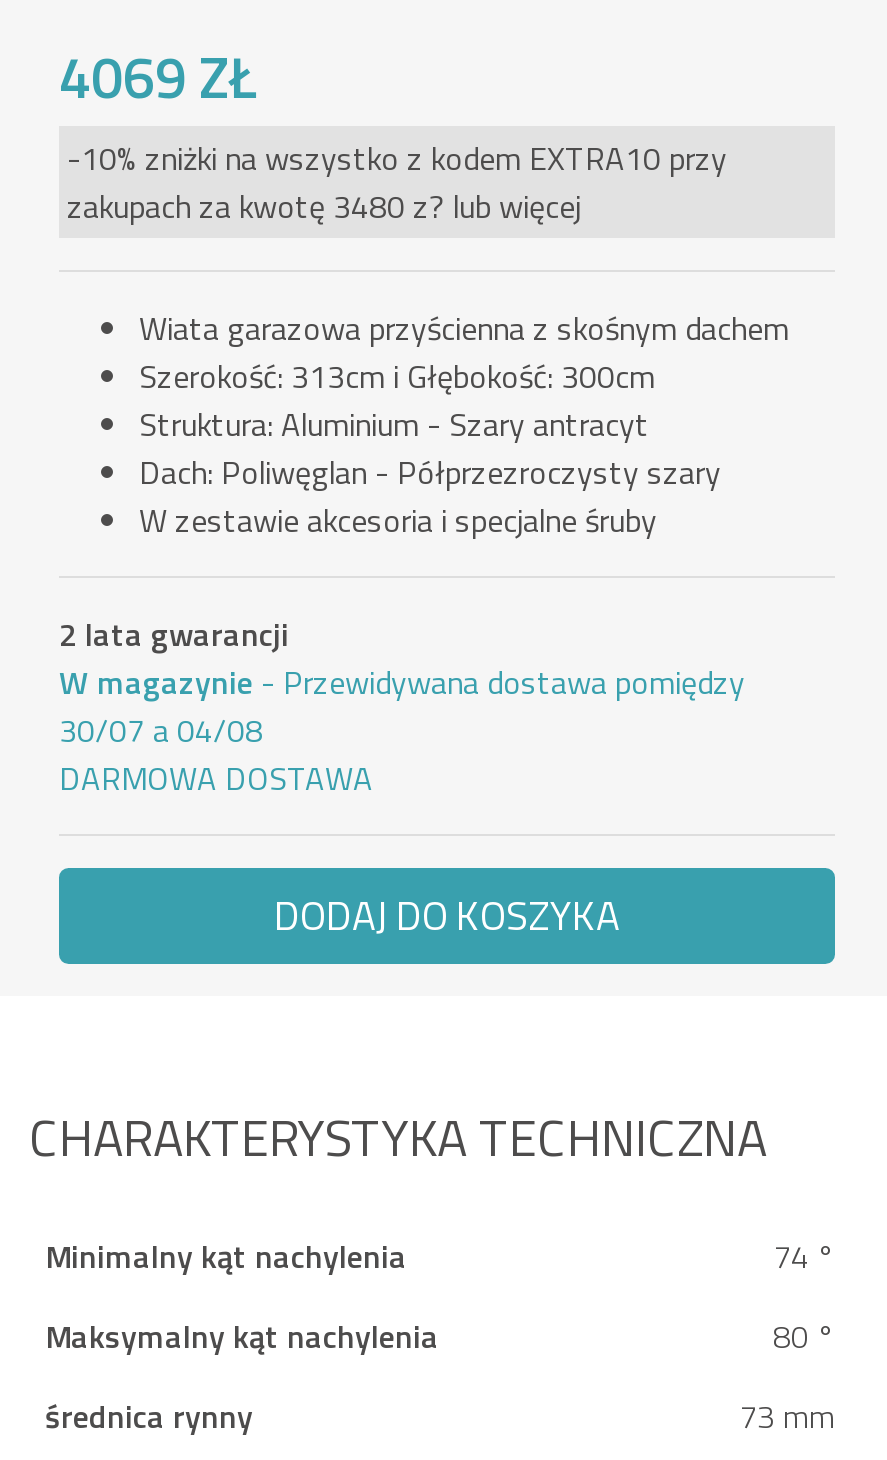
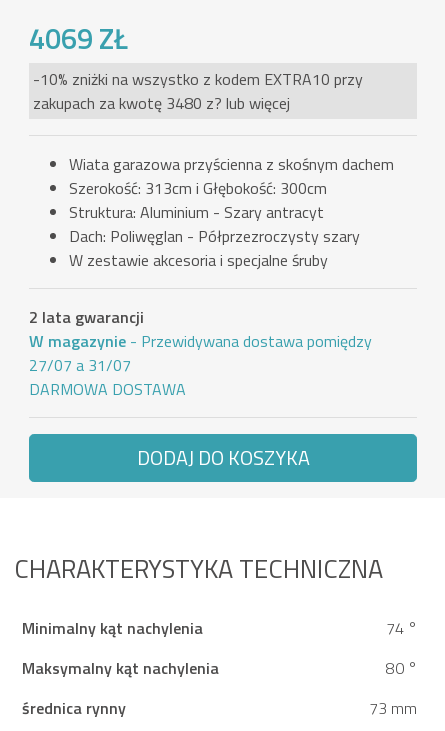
[59,707,263,755] 30/07 a 04/08 -> [29,353,131,377] 27/07 a 31/07

